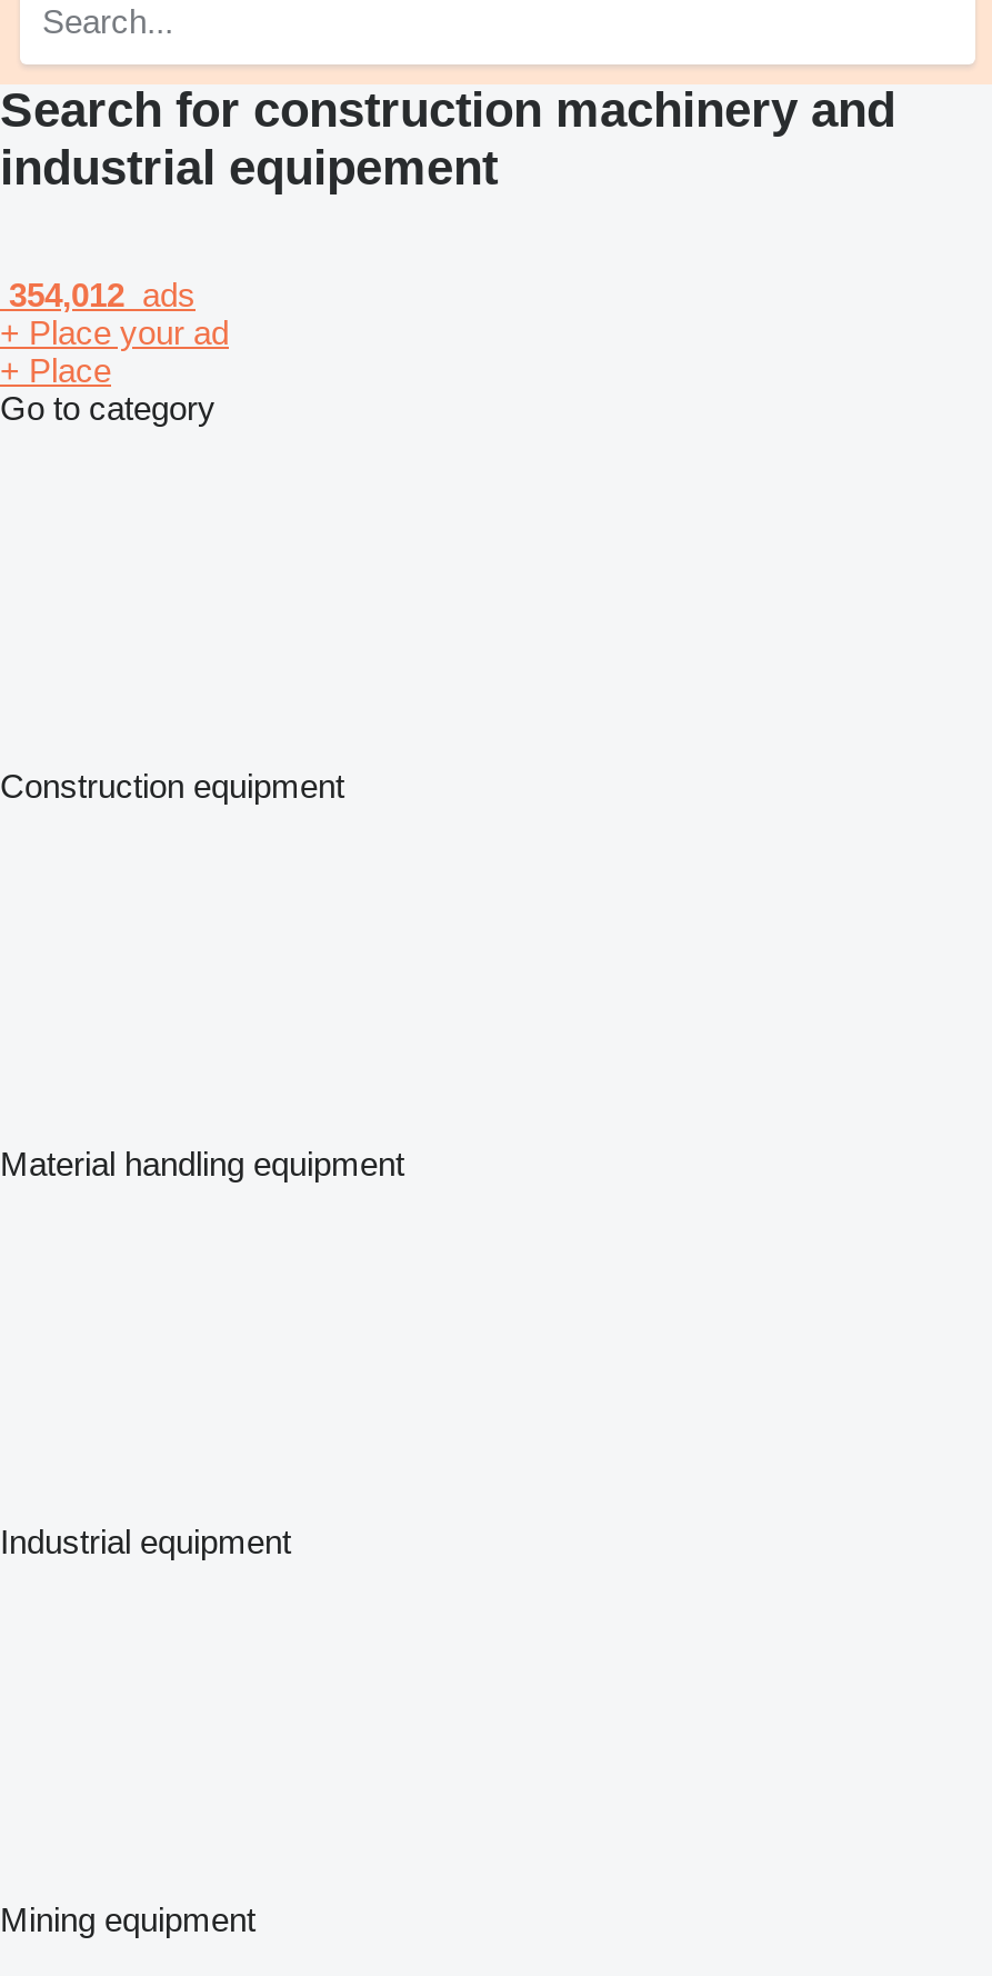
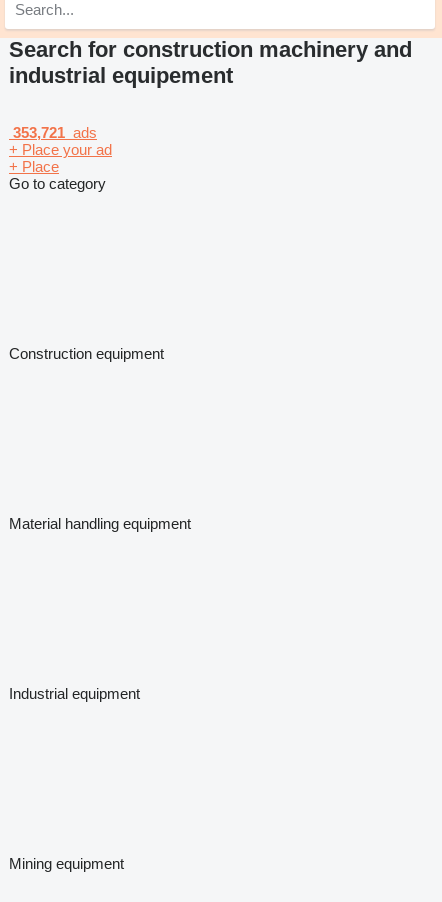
[0,276,196,313] 354,012 ads -> [9,124,97,141] 353,721 ads

